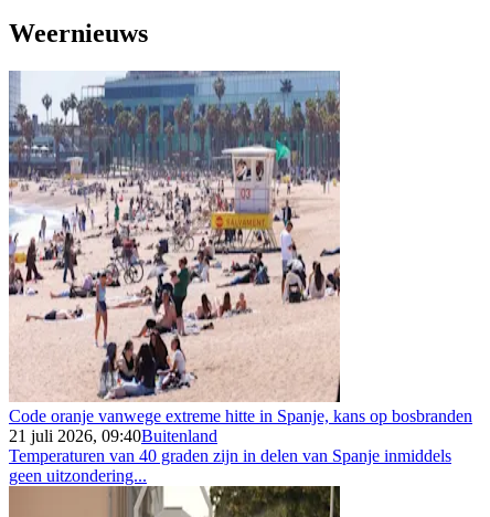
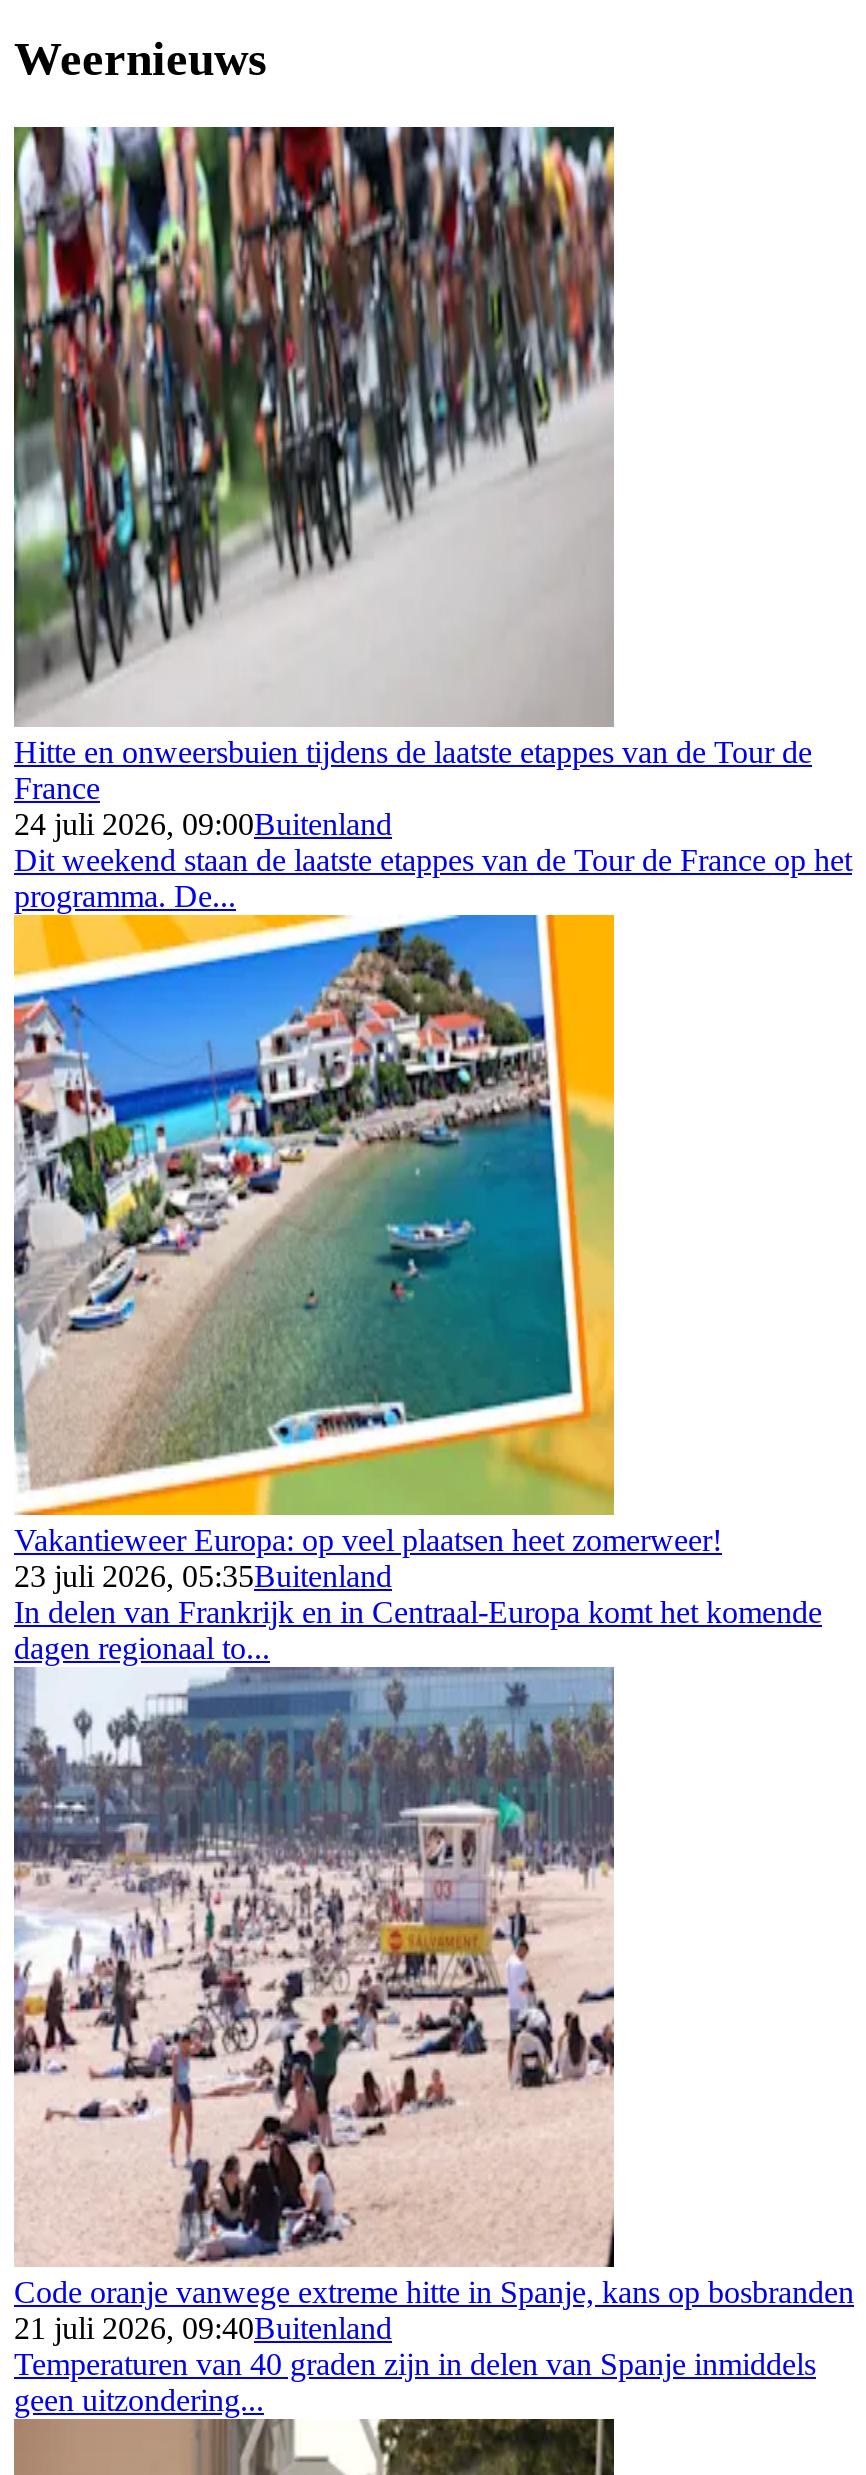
none -> [12,125,852,912] [image] | Hitte en onweersbuien tijdens de laatste etappes van de Tour de | France | 24 juli 2026, 09:00Buitenland | Dit weekend staan de laatste etappes van de Tour de France op het | programma. De...
none -> [12,913,822,1664] [image] | Vakantieweer Europa: op veel plaatsen heet zomerweer! | 23 juli 2026, 05:35Buitenland | In delen van Frankrijk en in Centraal-Europa komt het komende | dagen regionaal to...

